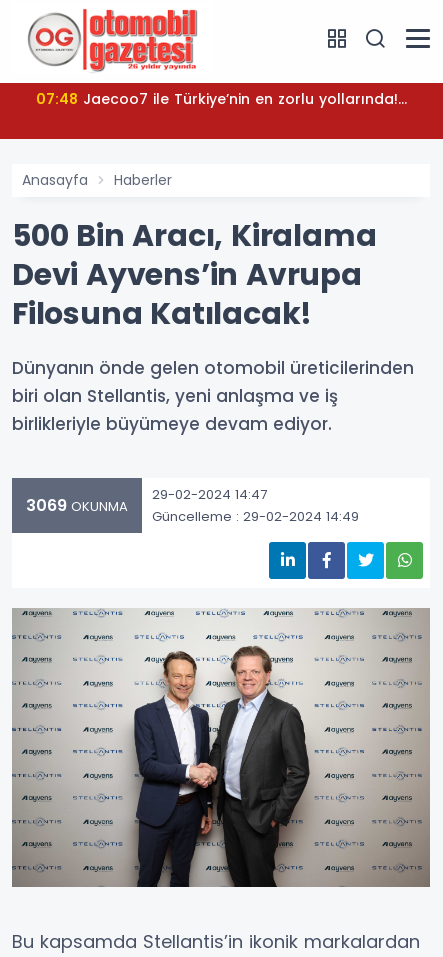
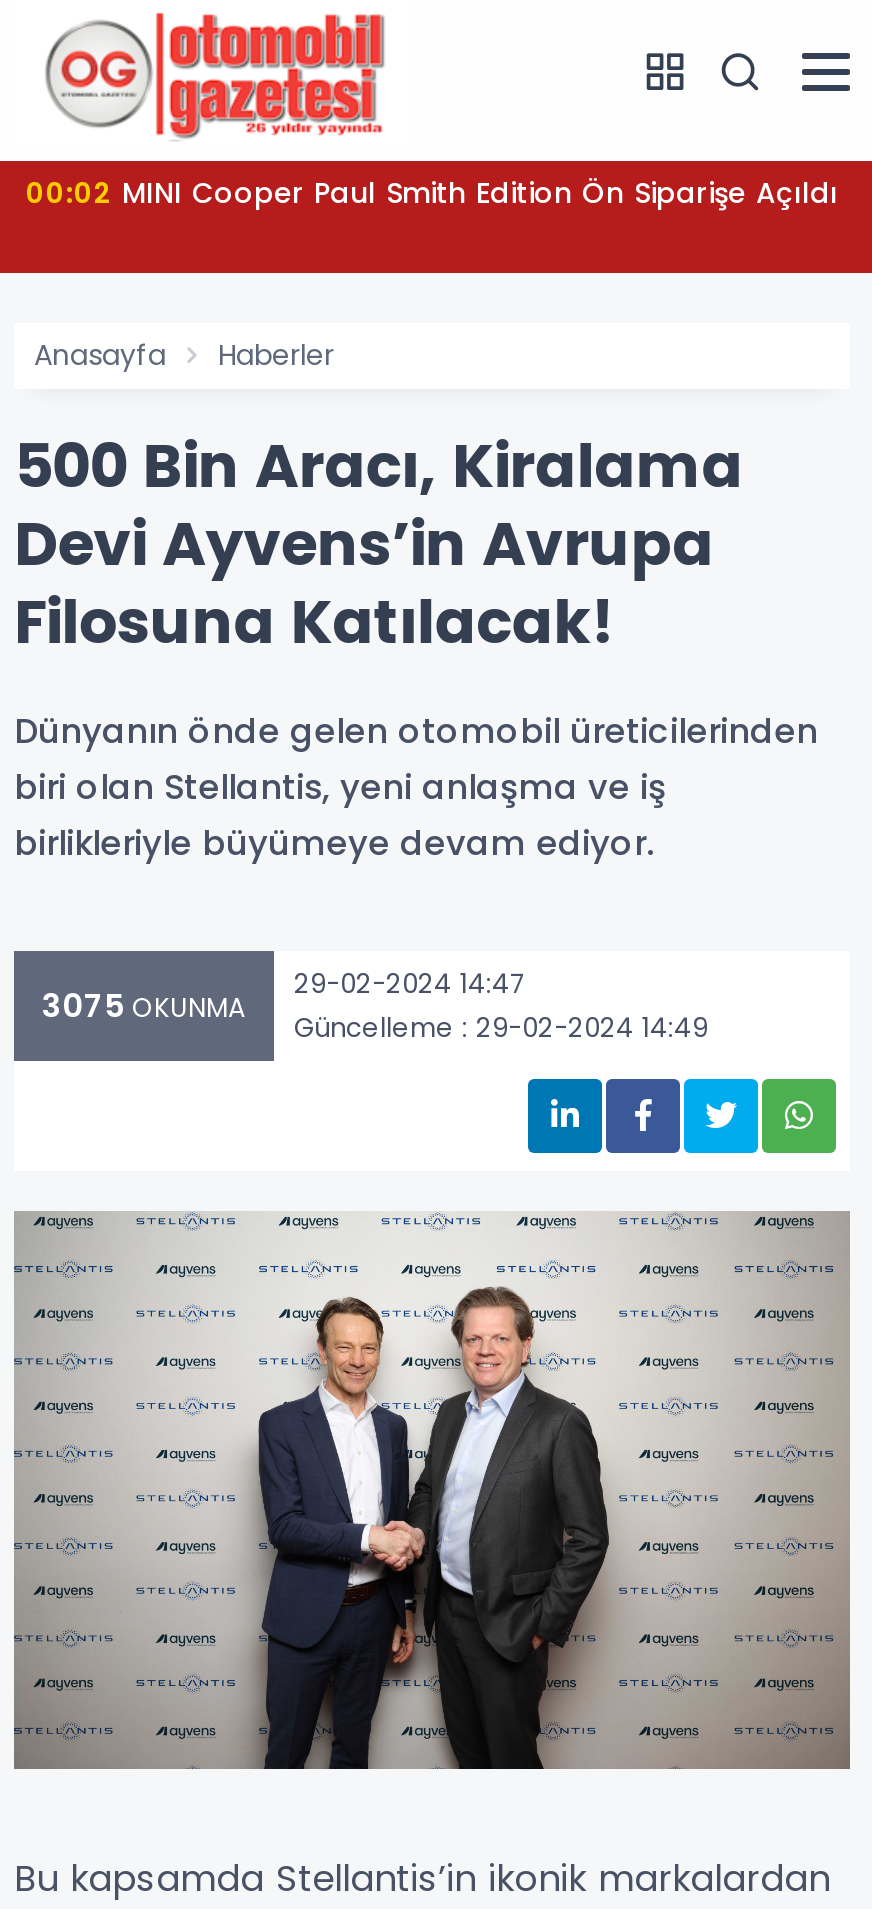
[35,89,406,109] 07:48 Jaecoo7 ile Türkiye’nin en zorlu yollarında!... -> [26,173,838,213] 00:02 MINI Cooper Paul Smith Edition Ön Siparişe Açıldı
[26,484,359,525] 3069 OKUNMA 29-02-2024 14:47 Güncelleme : 29-02-2024 14:49 -> [42,964,708,1046] 3075 OKUNMA 29-02-2024 14:47 Güncelleme : 29-02-2024 14:49

